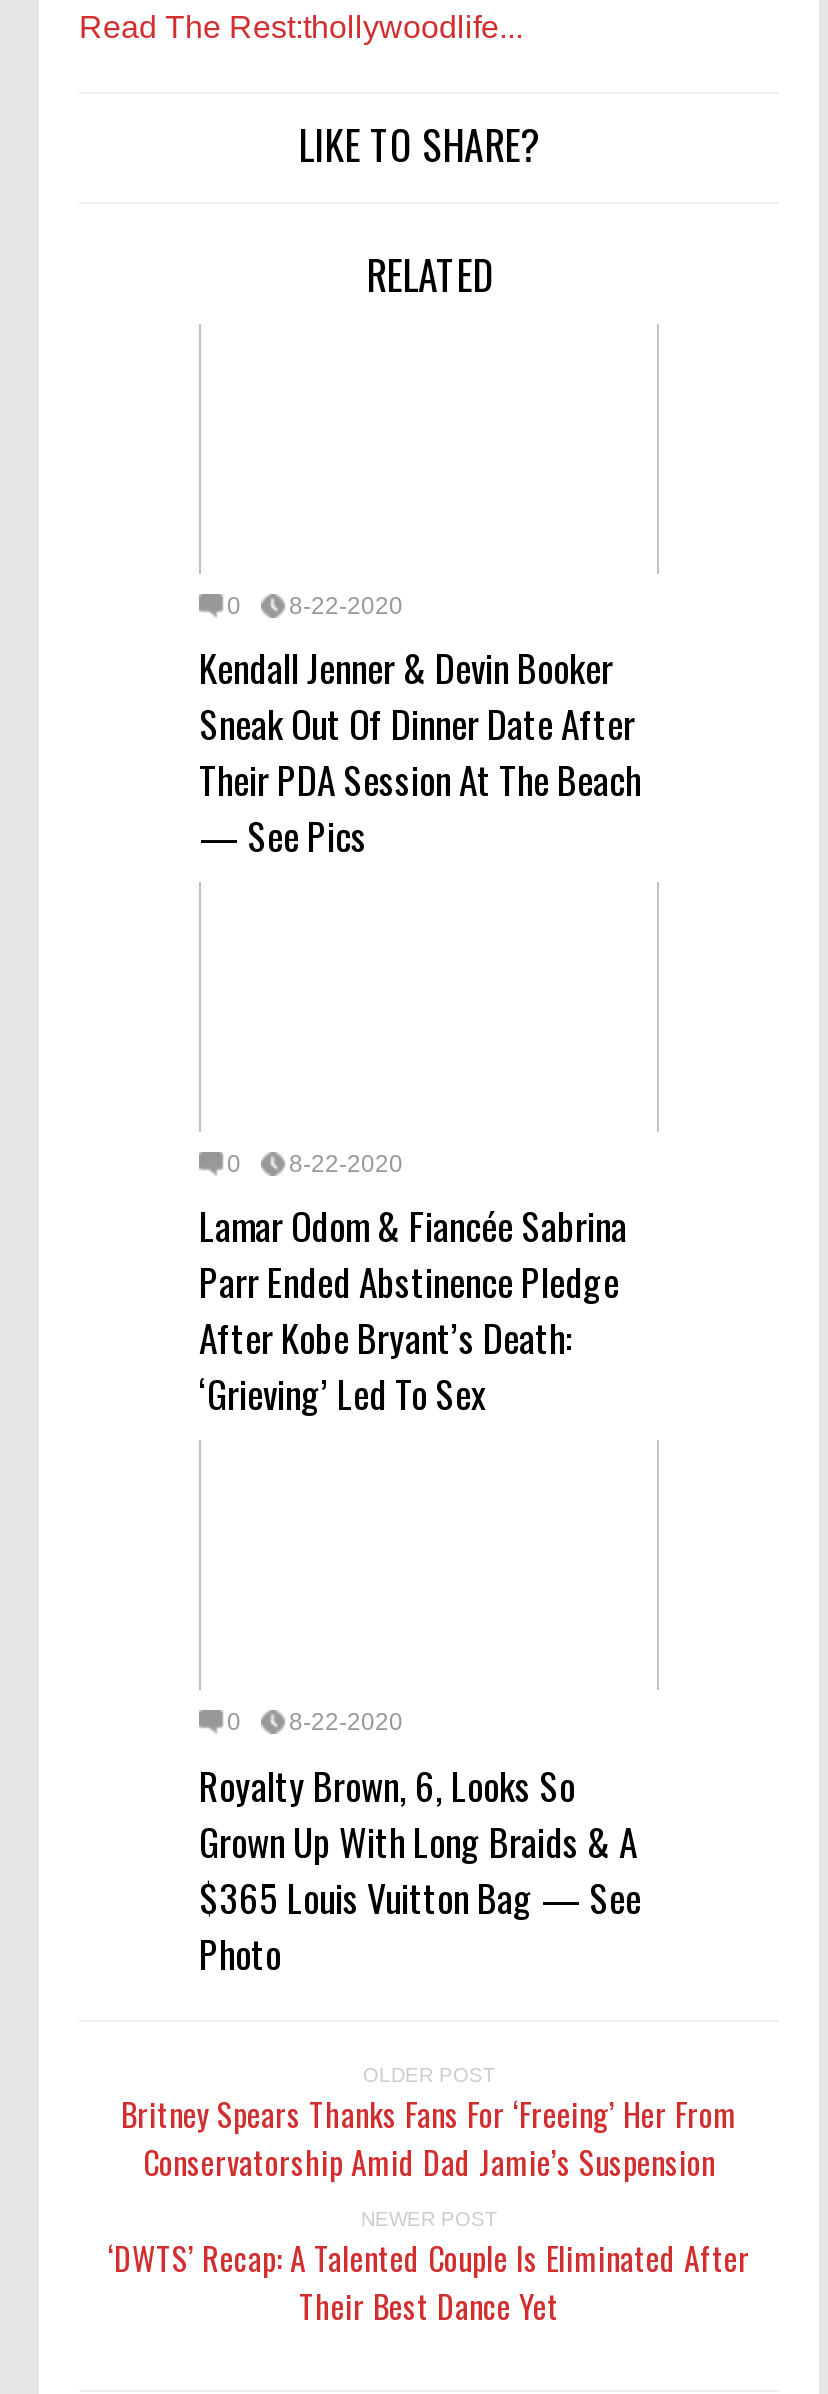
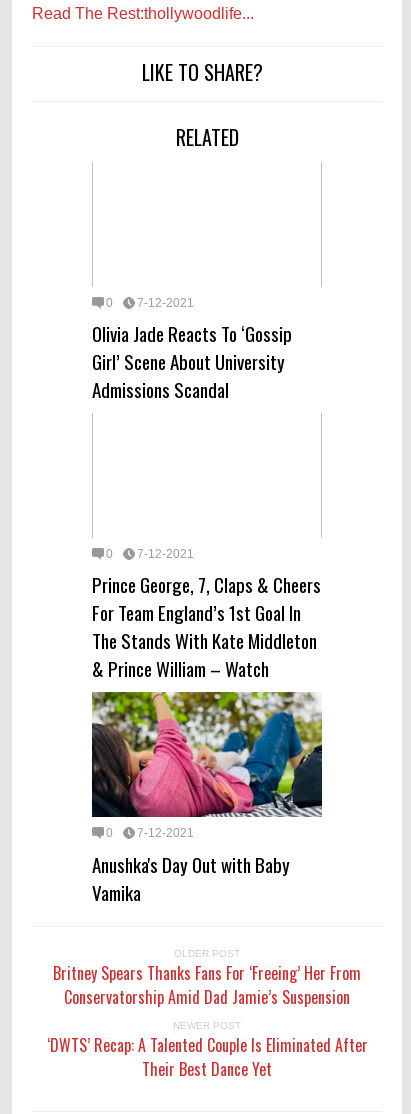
[199,591,641,862] 8-22-2020 | Kendall Jenner & Devin Booker | Sneak Out Of Dinner Date After | Their PDA Session At The Beach | — See Pics -> [92,296,292,403] 7-12-2021 | Olivia Jade Reacts To ‘Gossip | Girl’ Scene About University | Admissions Scandal
[199,1150,627,1421] 8-22-2020 | Lamar Odom & Fiancée Sabrina | Parr Ended Abstinence Pledge | After Kobe Bryant’s Death: | ‘Grieving’ Led To Sex -> [92,547,321,682] 7-12-2021 | Prince George, 7, Claps & Cheers | For Team England’s 1st Goal In | The Stands With Kate Middleton | & Prince William – Watch
none -> [91,691,323,818] [image]
[199,1709,641,1979] 8-22-2020 | Royalty Brown, 6, Looks So | Grown Up With Long Braids & A | $365 Louis Vuitton Bag — See | Photo -> [92,826,290,906] 7-12-2021 | Anushka's Day Out with Baby | Vamika

